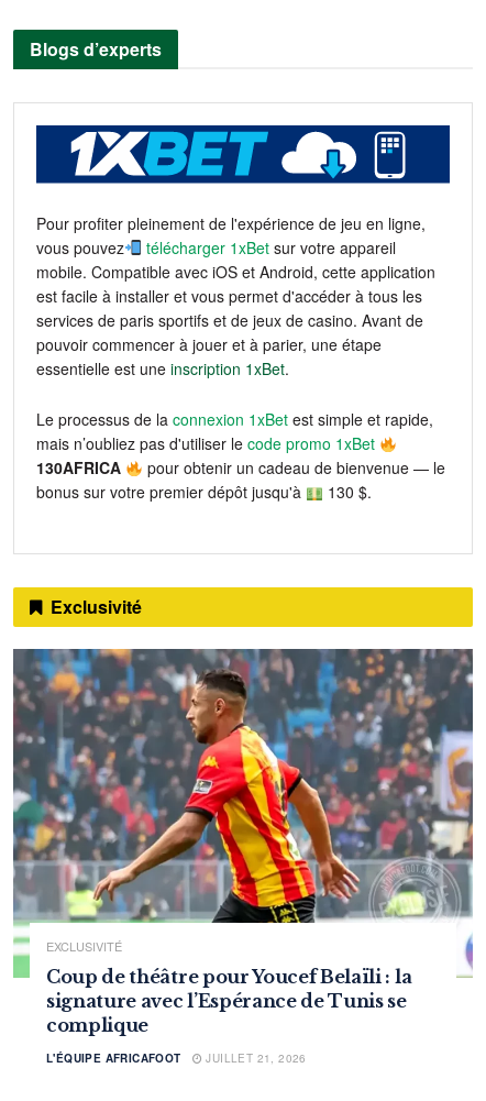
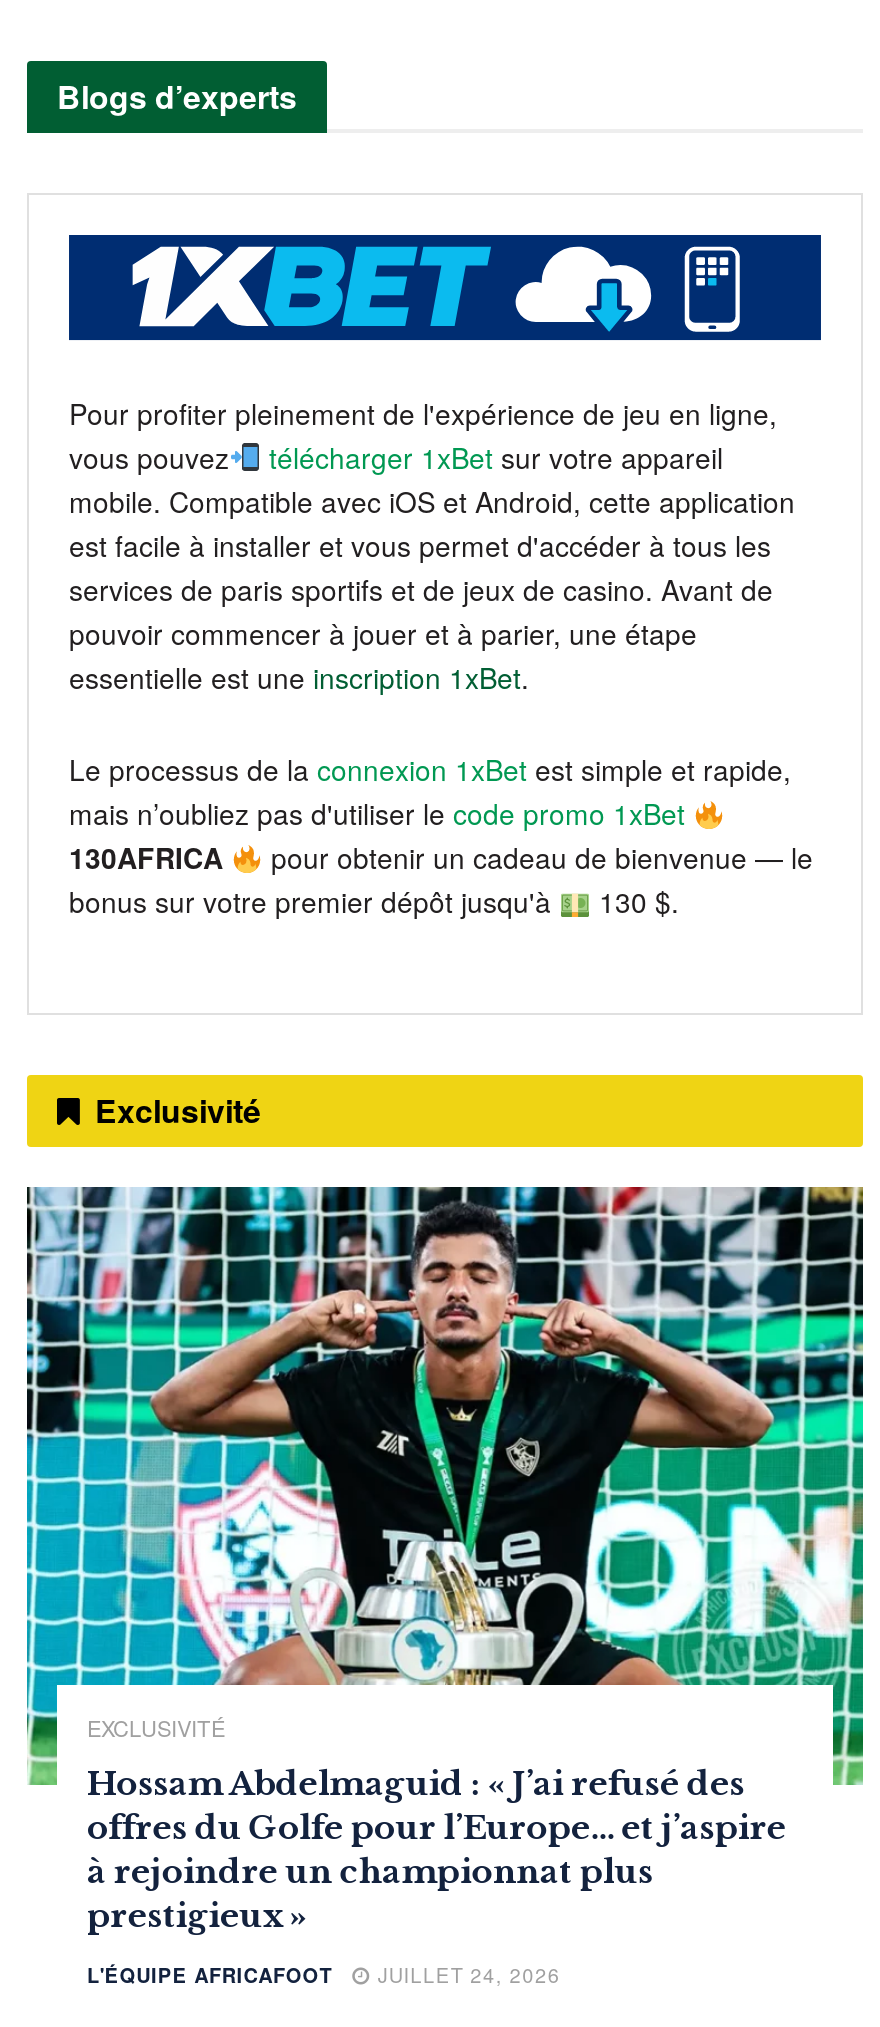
[12,648,474,1036] [image] | Coup de théâtre pour Youcef Belaïli : la | signature avec l’Espérance de Tunis se | complique -> [25,1185,865,1934] [image] | Hossam Abdelmaguid : « J’ai refusé des | offres du Golfe pour l’Europe… et j’aspire | à rejoindre un championnat plus | prestigieux »
[46,1050,307,1065] L'ÉQUIPE AFRICAFOOT JUILLET 21, 2026 -> [87,1960,561,1988] L'ÉQUIPE AFRICAFOOT JUILLET 24, 2026

